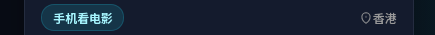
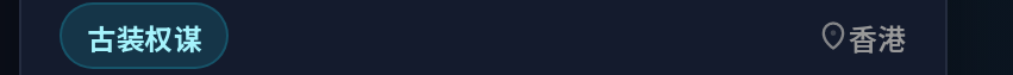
[53,9,113,26] 手机看电影 -> [88,16,202,56] 古装权谋

